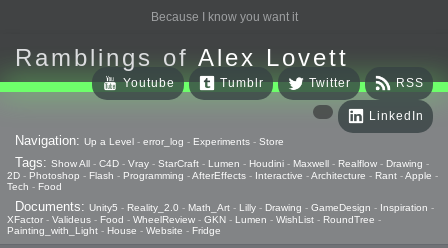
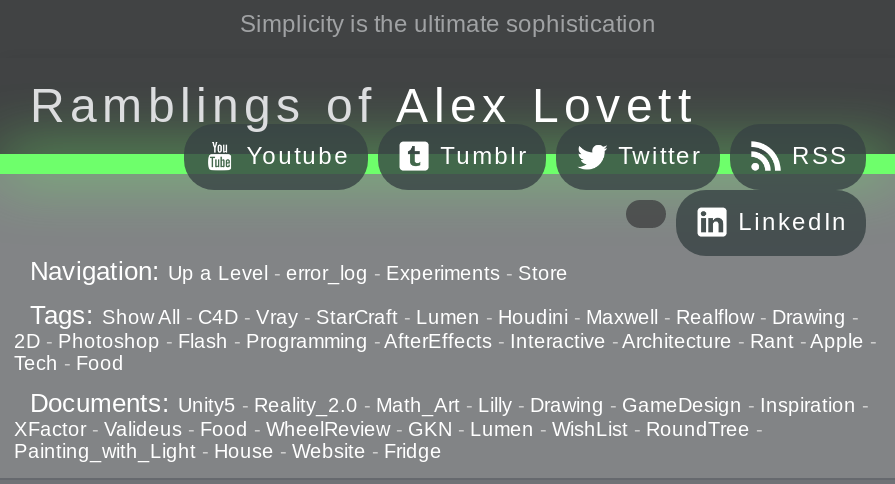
[150,10,297,24] Because I know you want it -> [240,10,656,38] Simplicity is the ultimate sophistication

